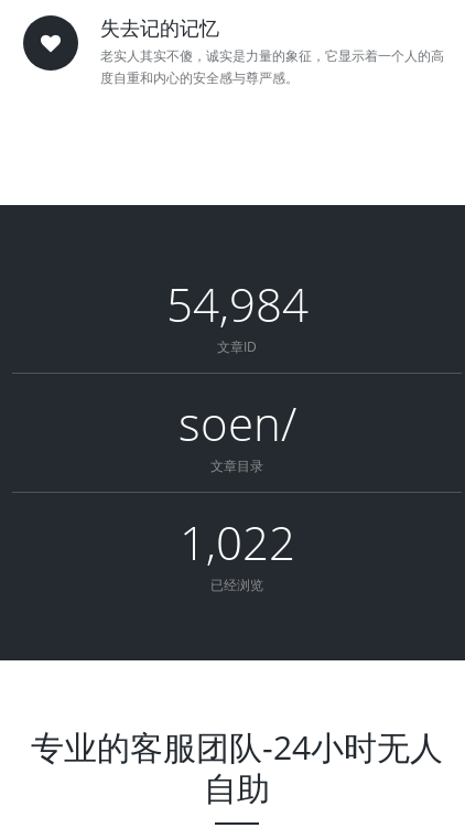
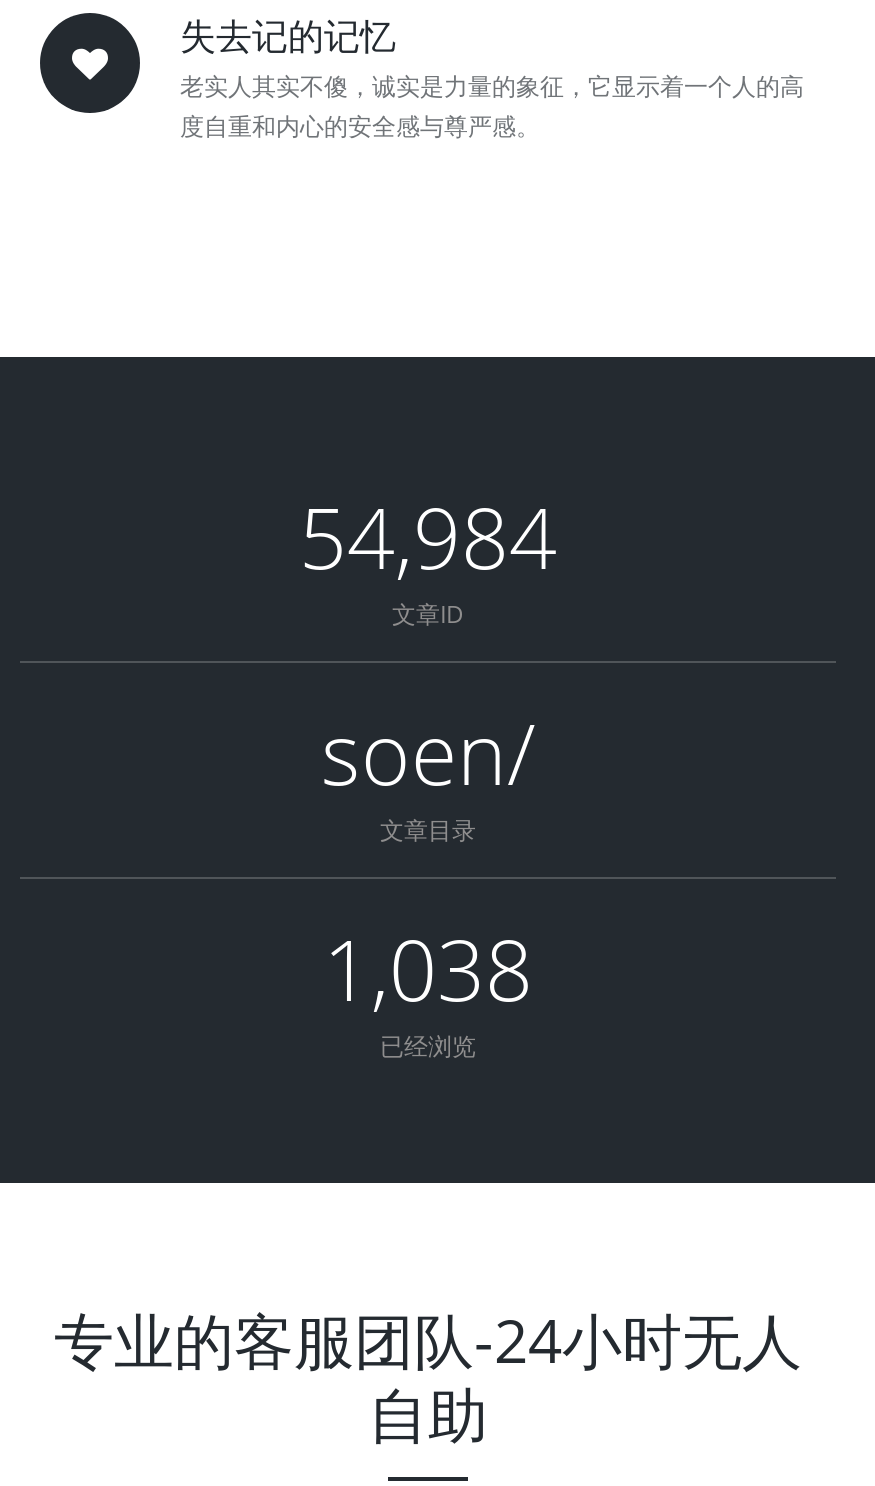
[179,510,295,573] 1,022 -> [323,911,533,1025] 1,038

